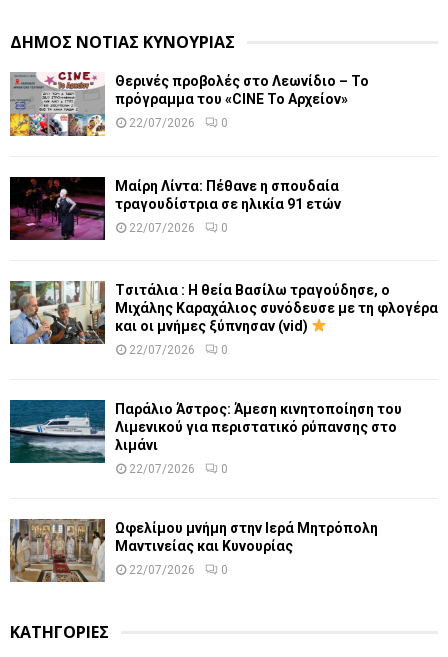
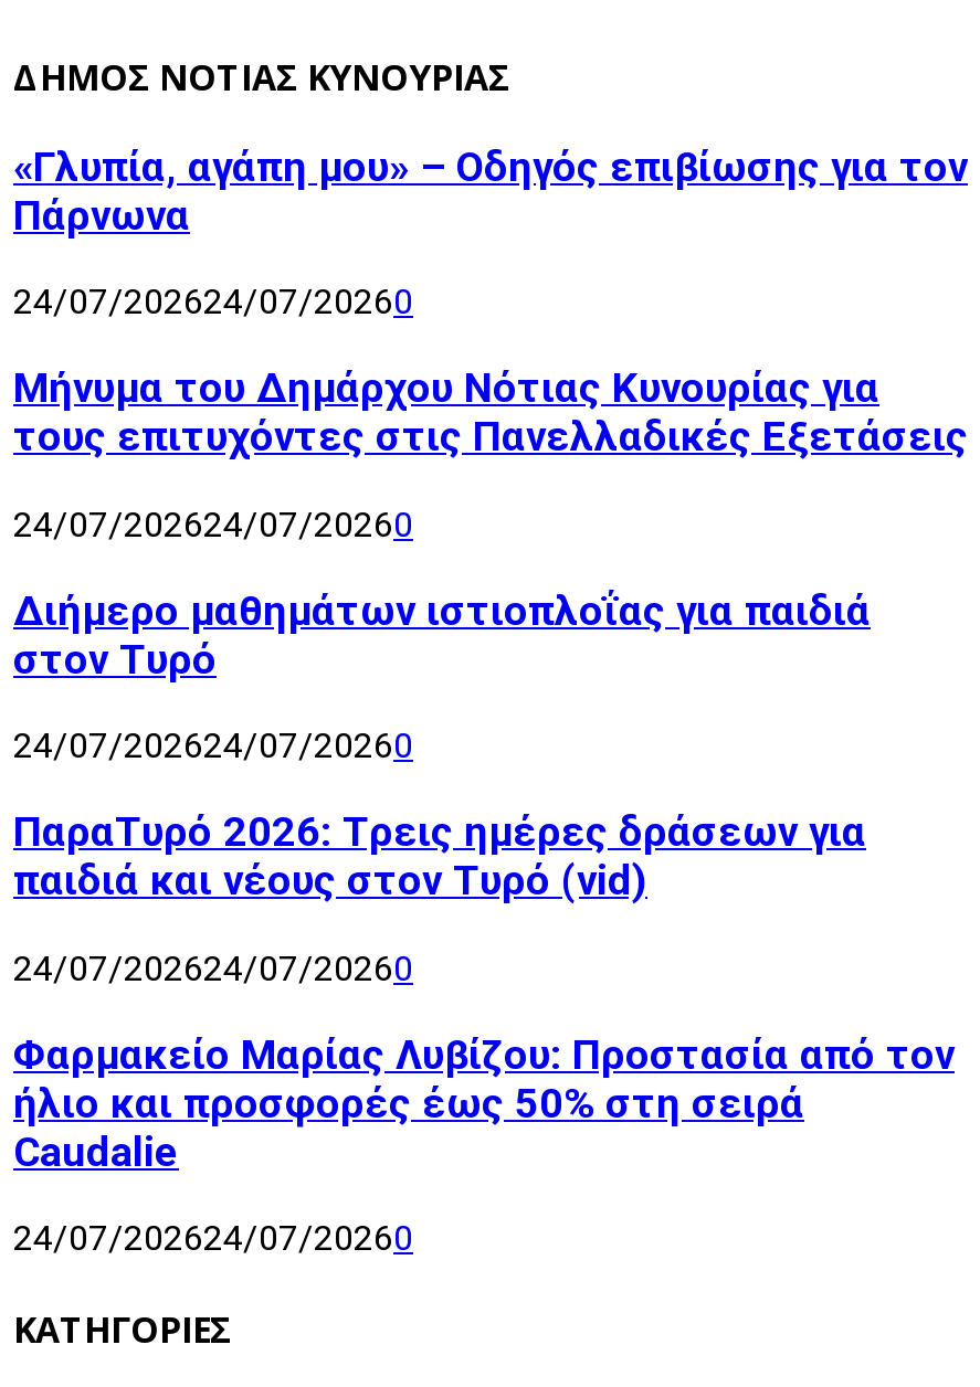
[115,73,369,107] Θερινές προβολές στο Λεωνίδιο – Το | πρόγραμμα του «CINE Το Αρχείον» -> [13,142,968,240] «Γλυπία, αγάπη μου» – Οδηγός επιβίωσης για τον | Πάρνωνα
[129,116,228,130] 22/07/2026 | 0 -> [13,281,413,323] 24/07/202624/07/20260
[115,178,341,212] Μαίρη Λίντα: Πέθανε η σπουδαία | τραγουδίστρια σε ηλικία 91 ετών -> [13,364,968,462] Μήνυμα του Δημάρχου Νότιας Κυνουρίας για | τους επιτυχόντες στις Πανελλαδικές Εξετάσεις
[129,221,228,235] 22/07/2026 | 0 -> [13,503,413,545] 24/07/202624/07/20260
[115,282,438,334] Tσιτάλια : H θεία Βασίλω τραγούδησε, ο | Μιχάλης Καραχάλιος συνόδευσε με τη φλογέρα | και οι μνήμες ξύπνησαν (vid) -> [13,586,871,683] Διήμερο μαθημάτων ιστιοπλοΐας για παιδιά | στον Τυρό
[129,343,228,357] 22/07/2026 | 0 -> [13,725,413,767] 24/07/202624/07/20260
[115,401,402,453] Παράλιο Άστρος: Άμεση κινητοποίηση του | Λιμενικού για περιστατικό ρύπανσης στο | λιμάνι -> [13,808,866,905] ΠαραΤυρό 2026: Τρεις ημέρες δράσεων για | παιδιά και νέους στον Τυρό (vid)
[129,462,228,476] 22/07/2026 | 0 -> [13,947,413,989] 24/07/202624/07/20260
[115,520,378,554] Ωφελίμου μνήμη στην Ιερά Μητρόπολη | Μαντινείας και Κυνουρίας -> [13,1030,955,1176] Φαρμακείο Μαρίας Λυβίζου: Προστασία από τον | ήλιο και προσφορές έως 50% στη σειρά | Caudalie
[129,563,228,577] 22/07/2026 | 0 -> [13,1217,413,1259] 24/07/202624/07/20260

